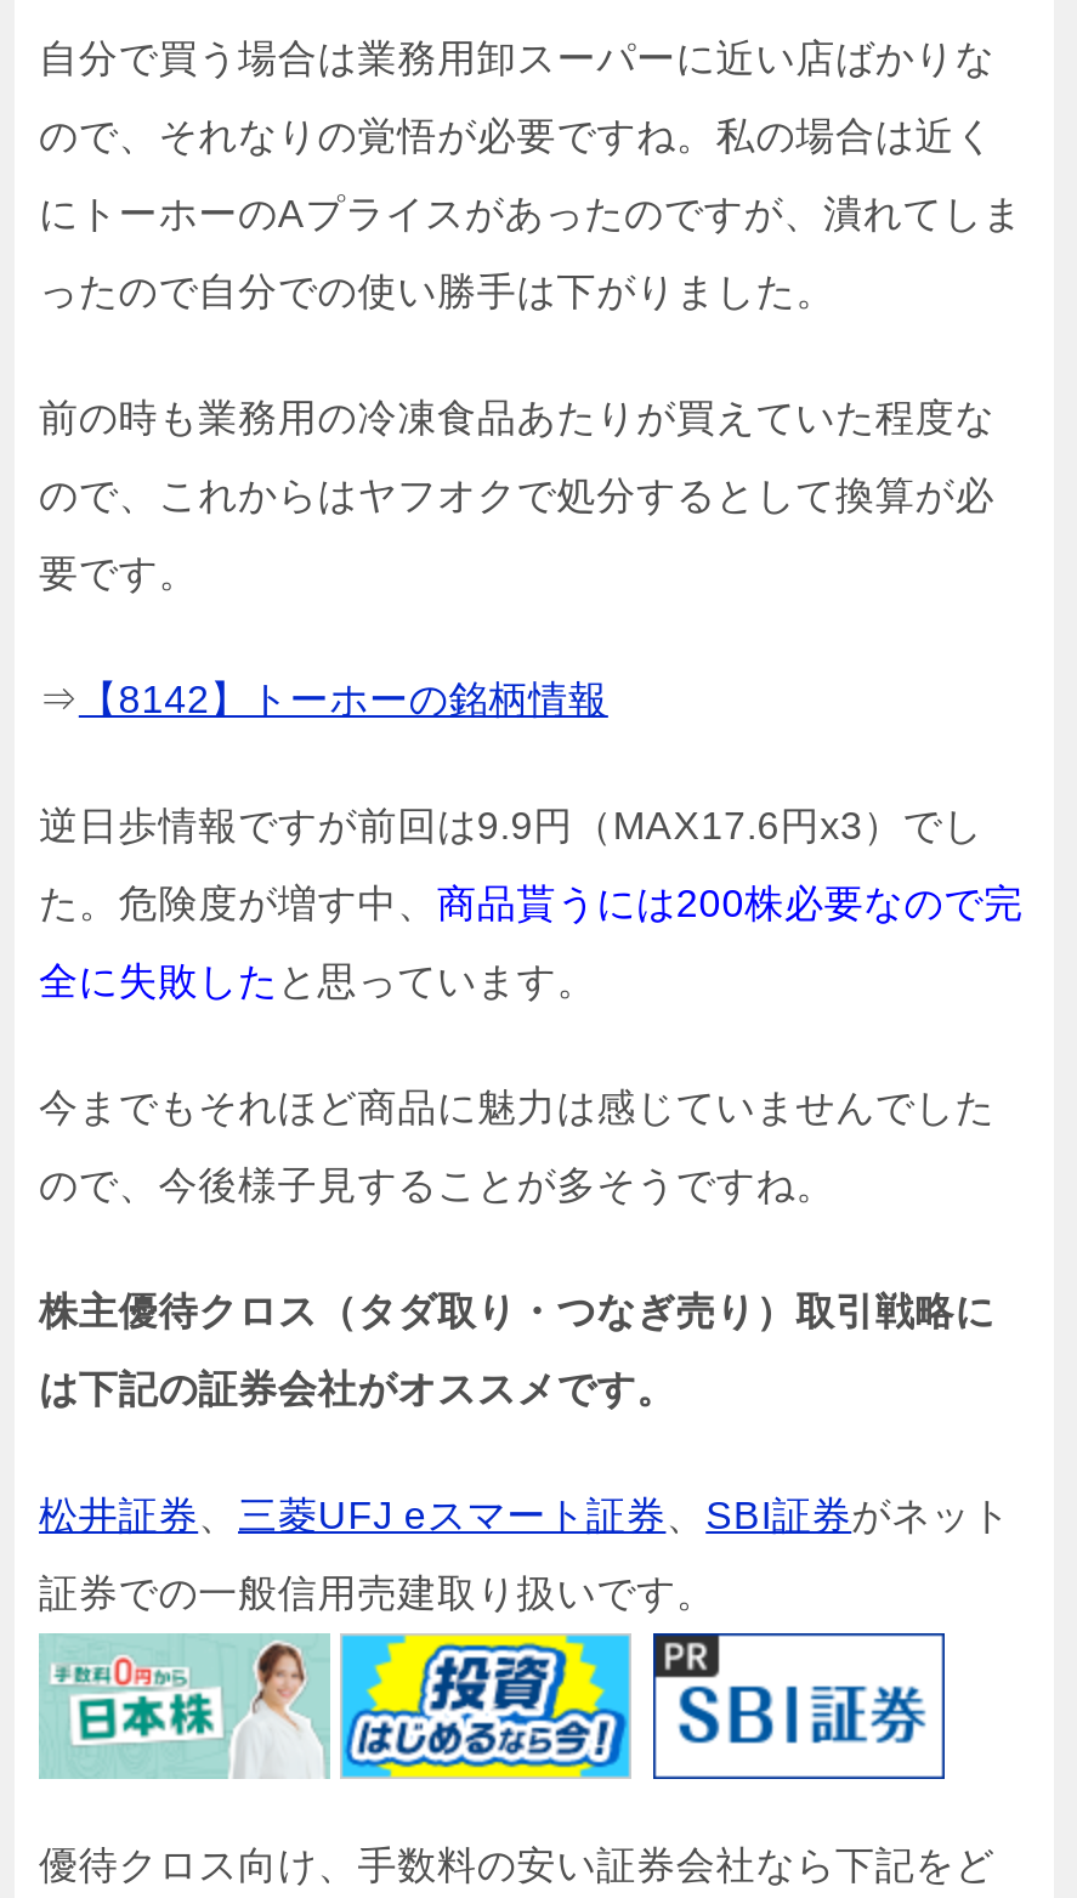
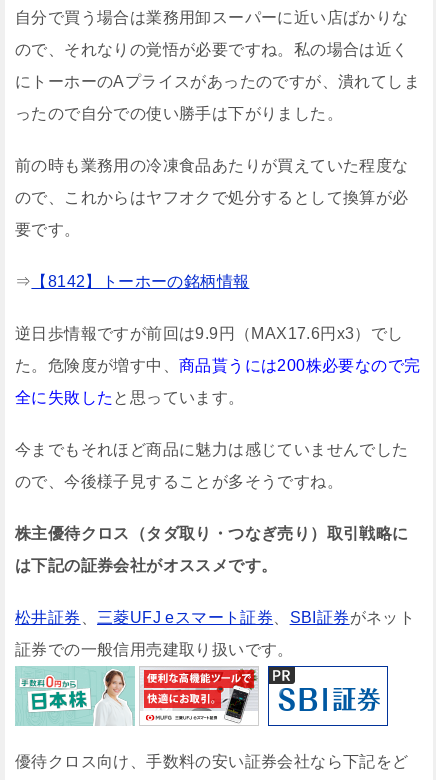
[340,1633,631,1779] [image] -> [140,666,259,725] [image]

